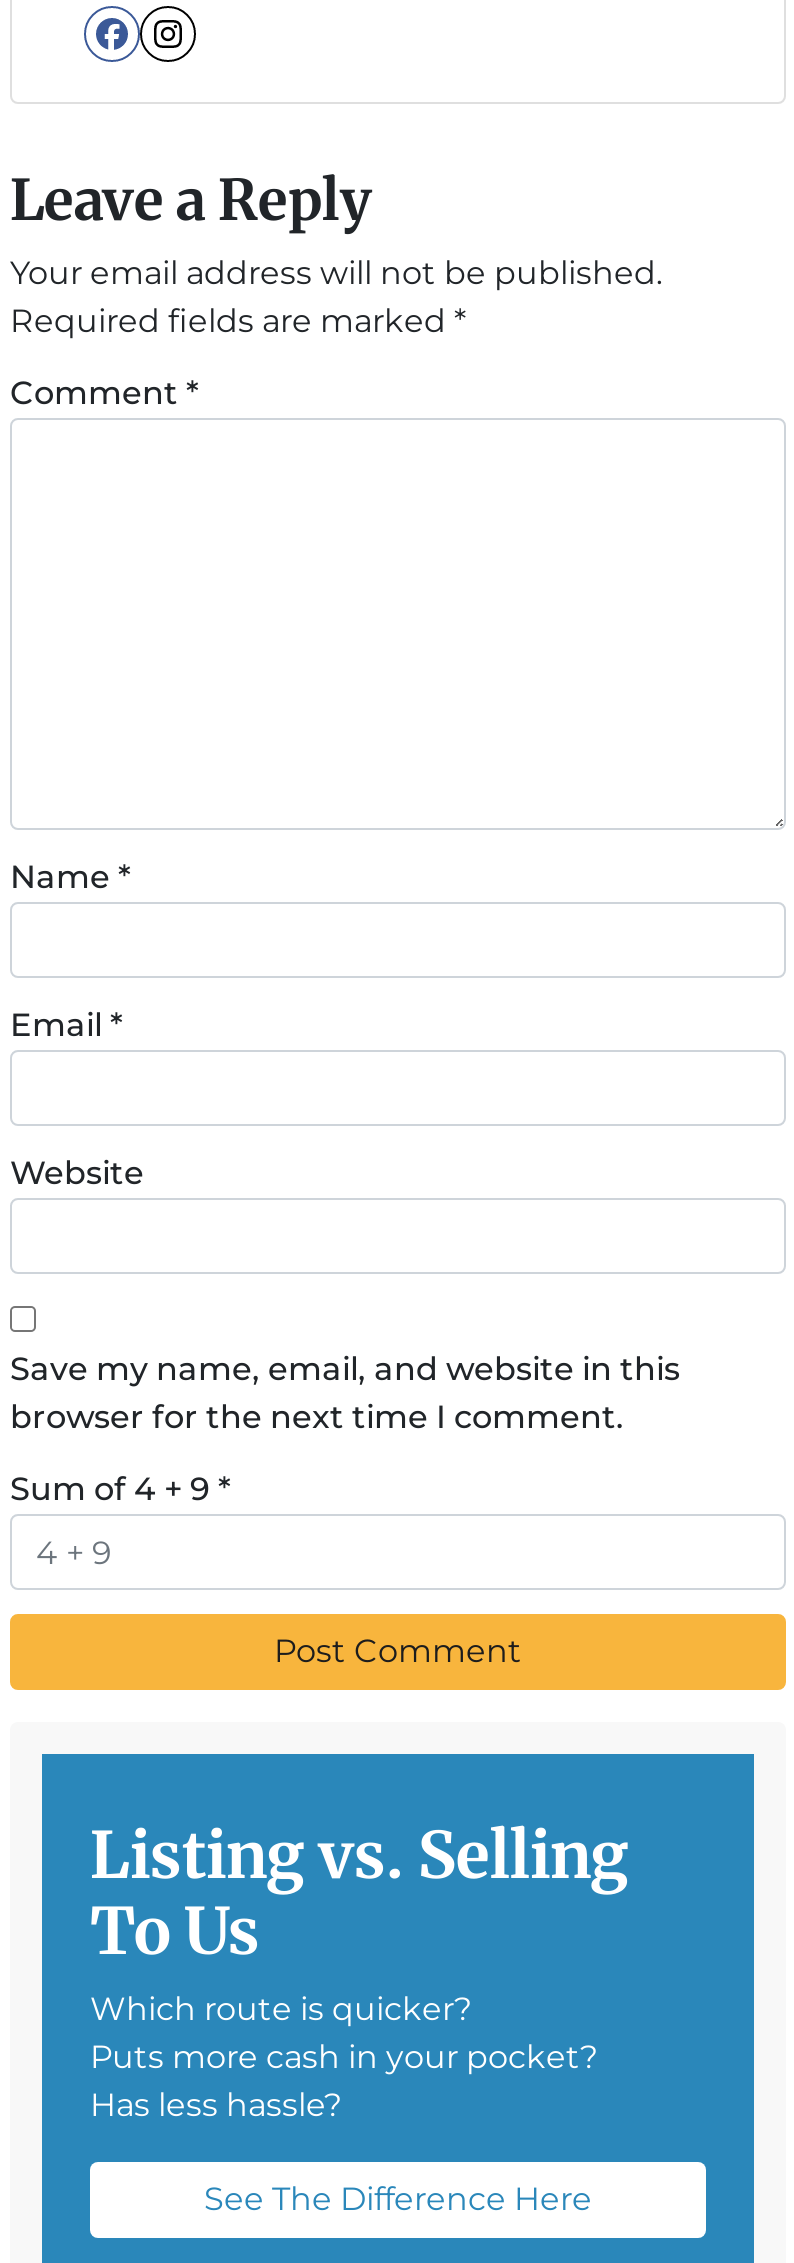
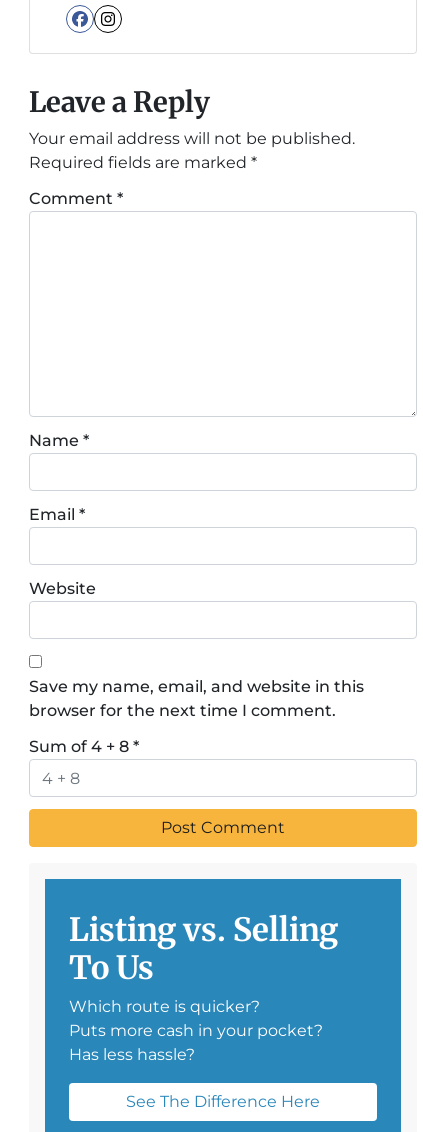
[10,1470,230,1508] Sum of 4 + 9 * -> [29,737,139,756] Sum of 4 + 8 *

